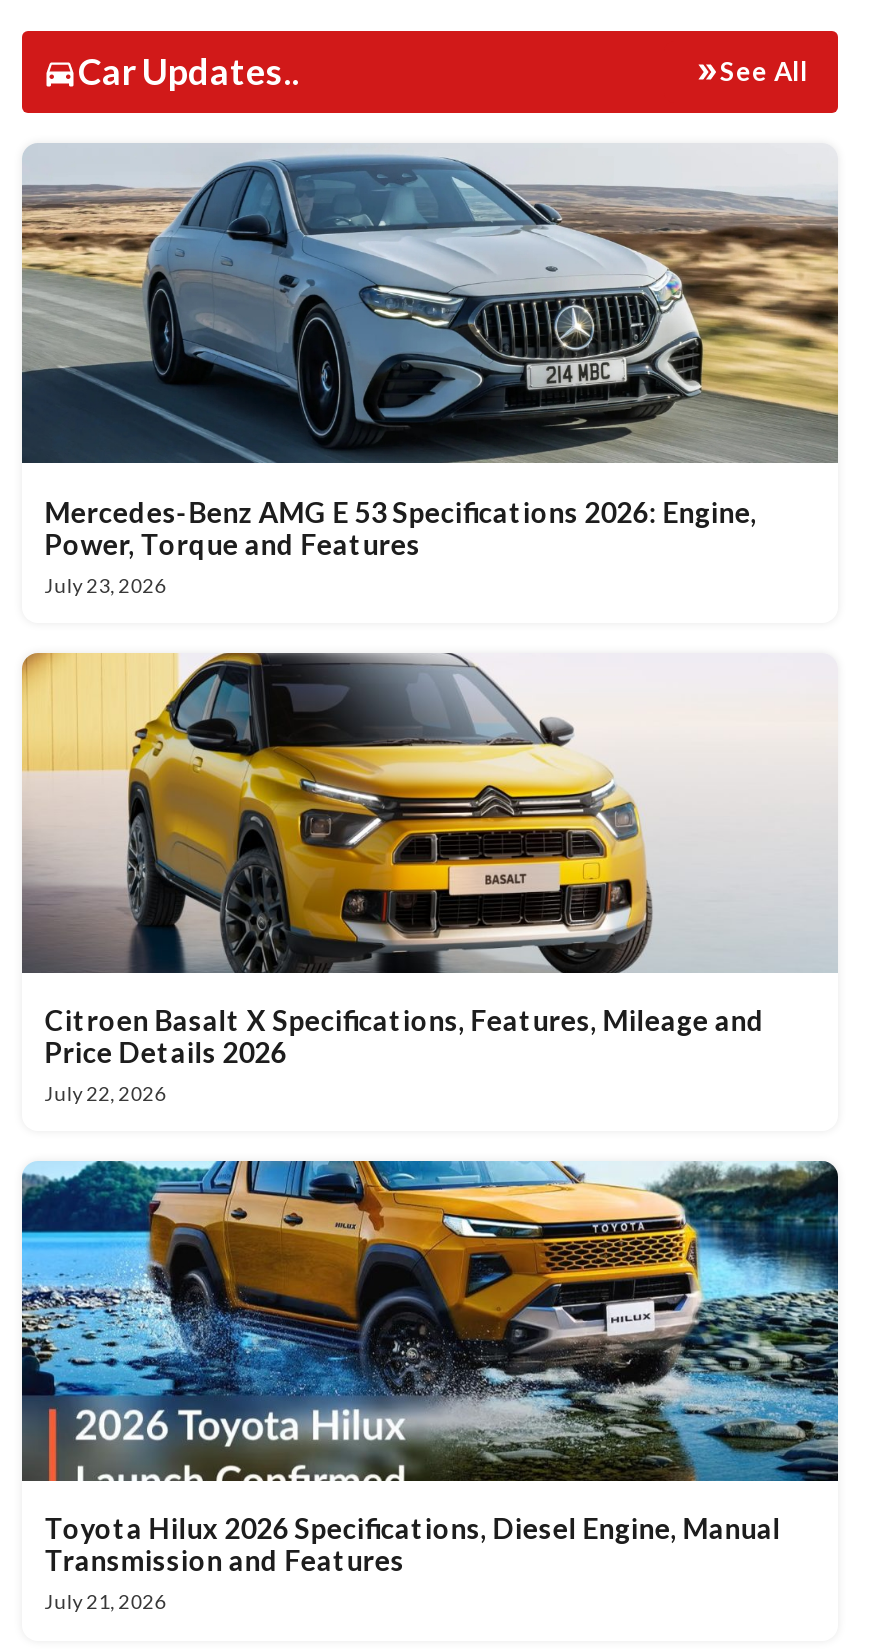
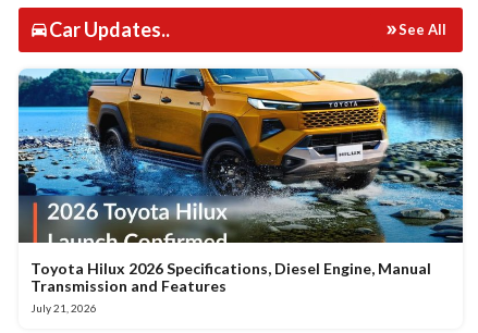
[20,145,840,596] [image] | Mercedes-Benz AMG E 53 Specifications 2026: Engine, | Power, Torque and Features | July 23, 2026 -> none
[20,649,838,1105] [image] | Citroen Basalt X Specifications, Features, Mileage and | Price Details 2026 | July 22, 2026 -> none

